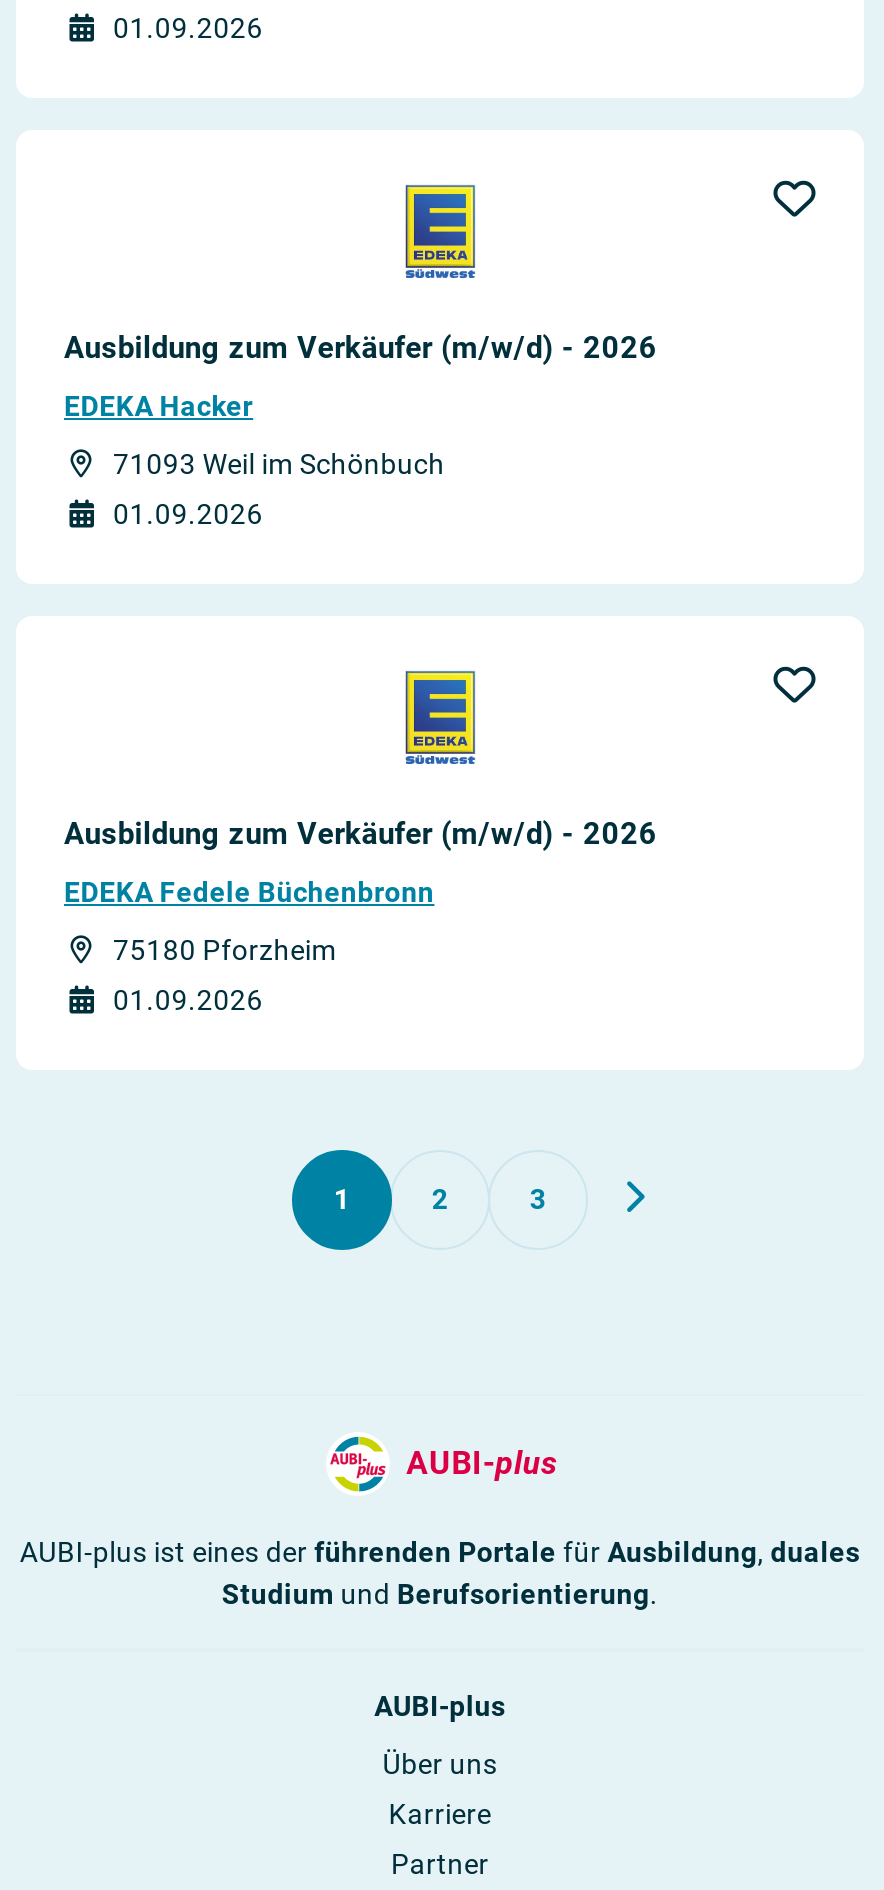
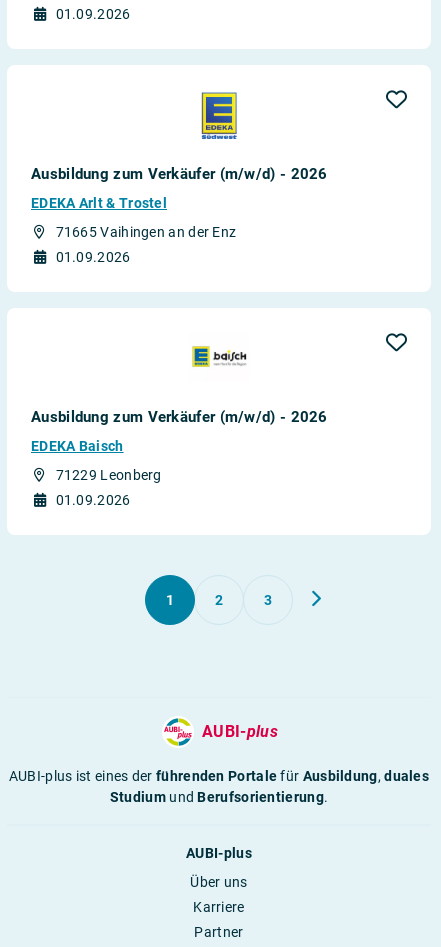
[64,390,253,422] EDEKA Hacker -> [31,195,167,211] EDEKA Arlt & Trostel
[113,448,445,480] 71093 Weil im Schönbuch -> [55,224,236,240] 71665 Vaihingen an der Enz
[386,668,496,766] [image] -> [191,335,248,382] [image]
[64,876,434,908] EDEKA Fedele Büchenbronn -> [31,438,124,454] EDEKA Baisch
[113,934,336,966] 75180 Pforzheim -> [55,467,162,483] 71229 Leonberg

